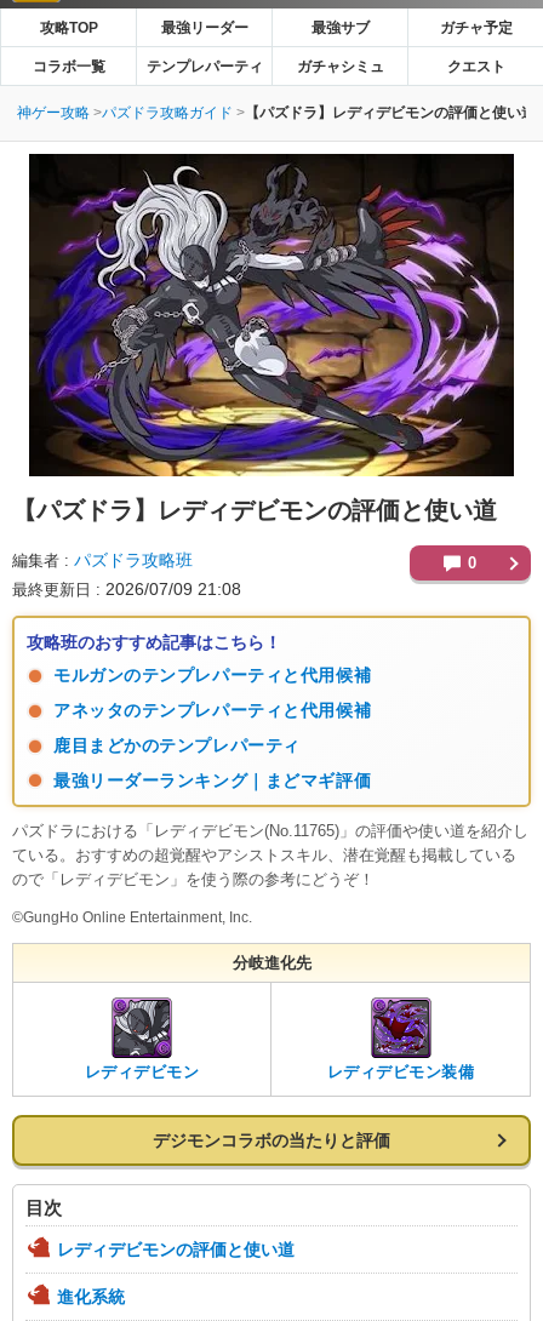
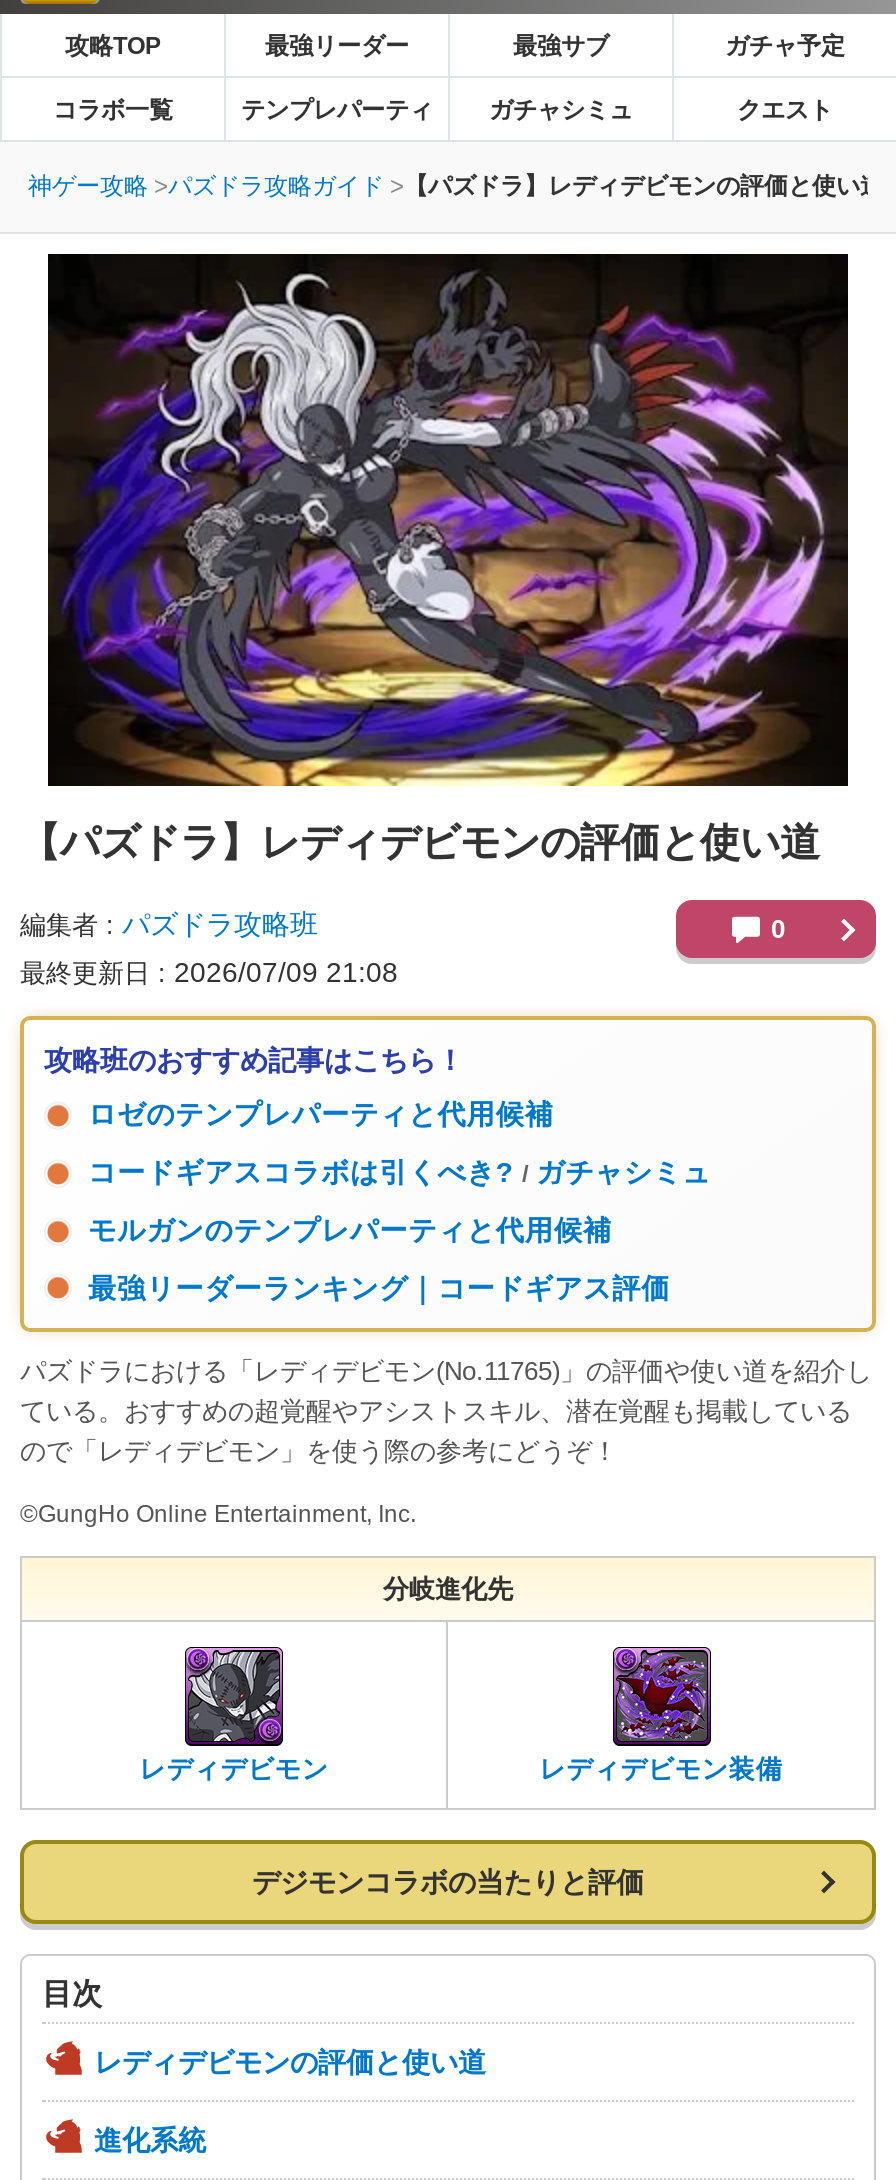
none -> [88,1098,711,1188] ロゼのテンプレパーティと代用候補 | コードギアスコラボは引くべき? / ガチャシミュ
moved [53,665,371,685] -> [88,1214,612,1246]: モルガンのテンプレパーティと代用候補
[53,700,371,790] アネッタのテンプレパーティと代用候補 | 鹿目まどかのテンプレパーティ | 最強リーダーランキング｜まどマギ評価 -> [88,1272,670,1304] 最強リーダーランキング｜コードギアス評価

